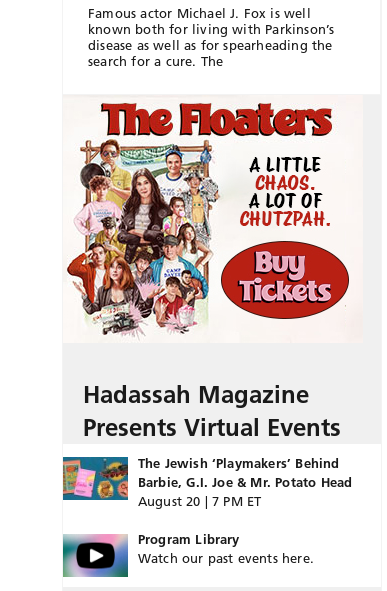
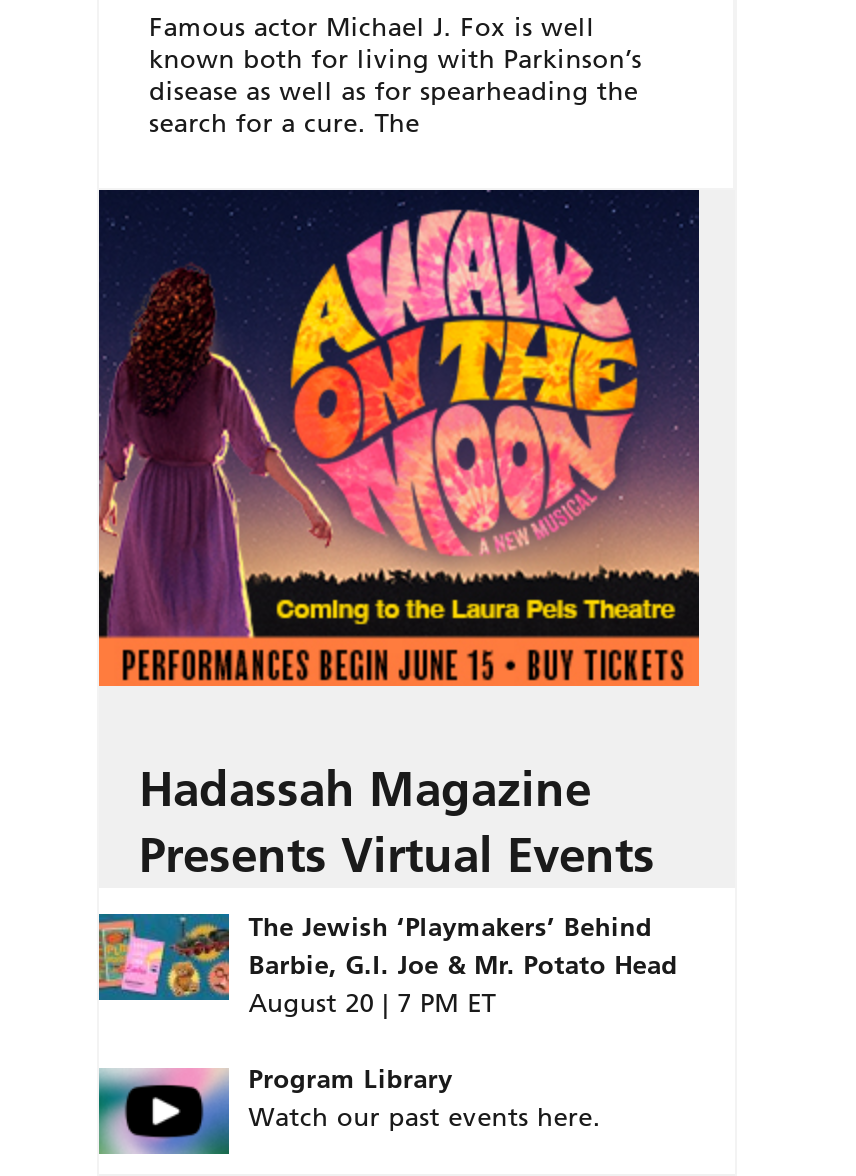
[63,95,363,343] [image] -> [97,188,701,688] [image]

